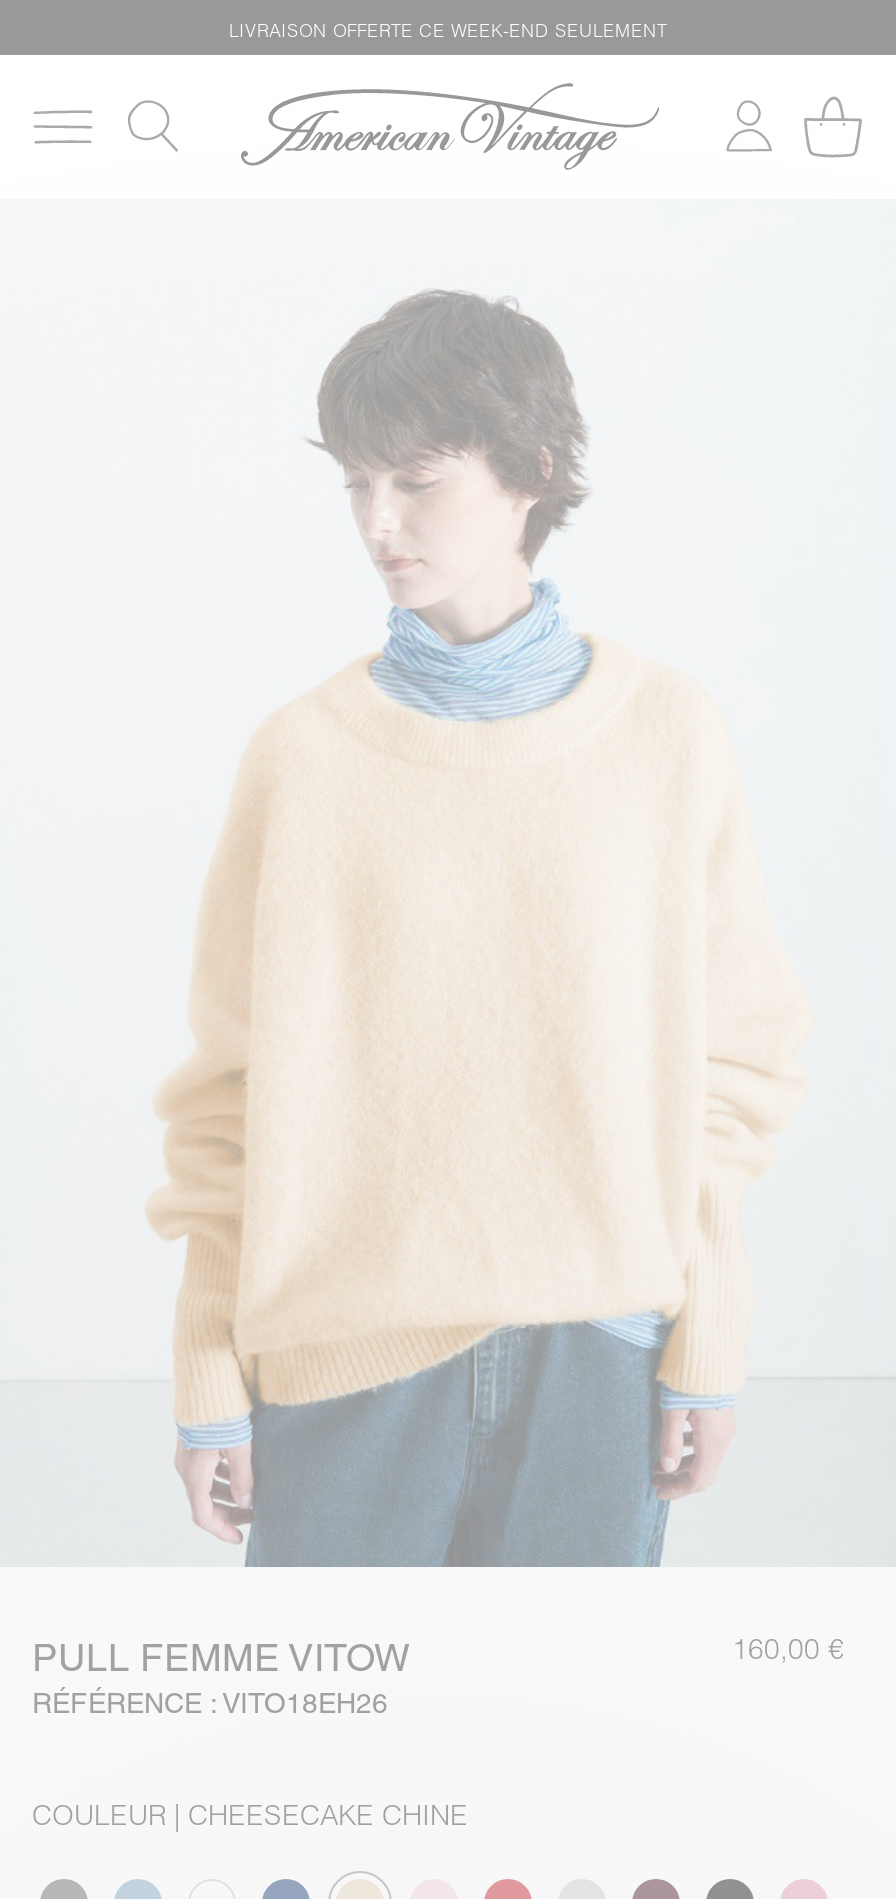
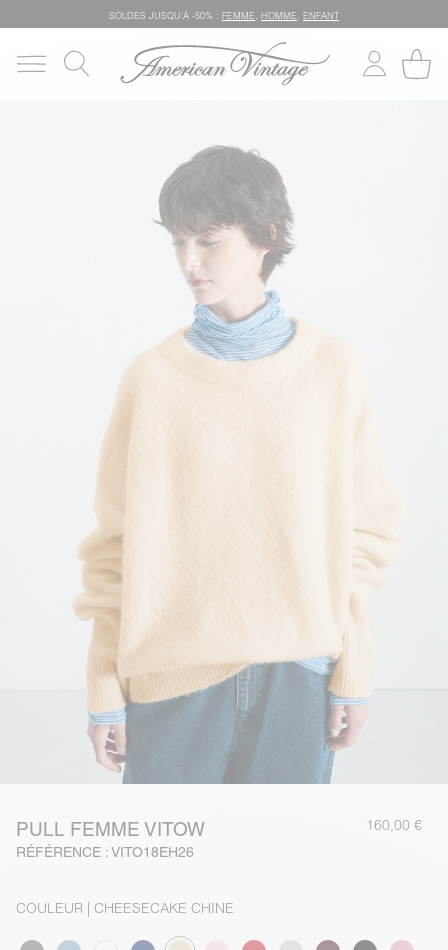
[229,18,667,40] LIVRAISON OFFERTE CE WEEK-END SEULEMENT -> [109,9,339,20] SOLDES JUSQU’À -50% : FEMME, HOMME, ENFANT

